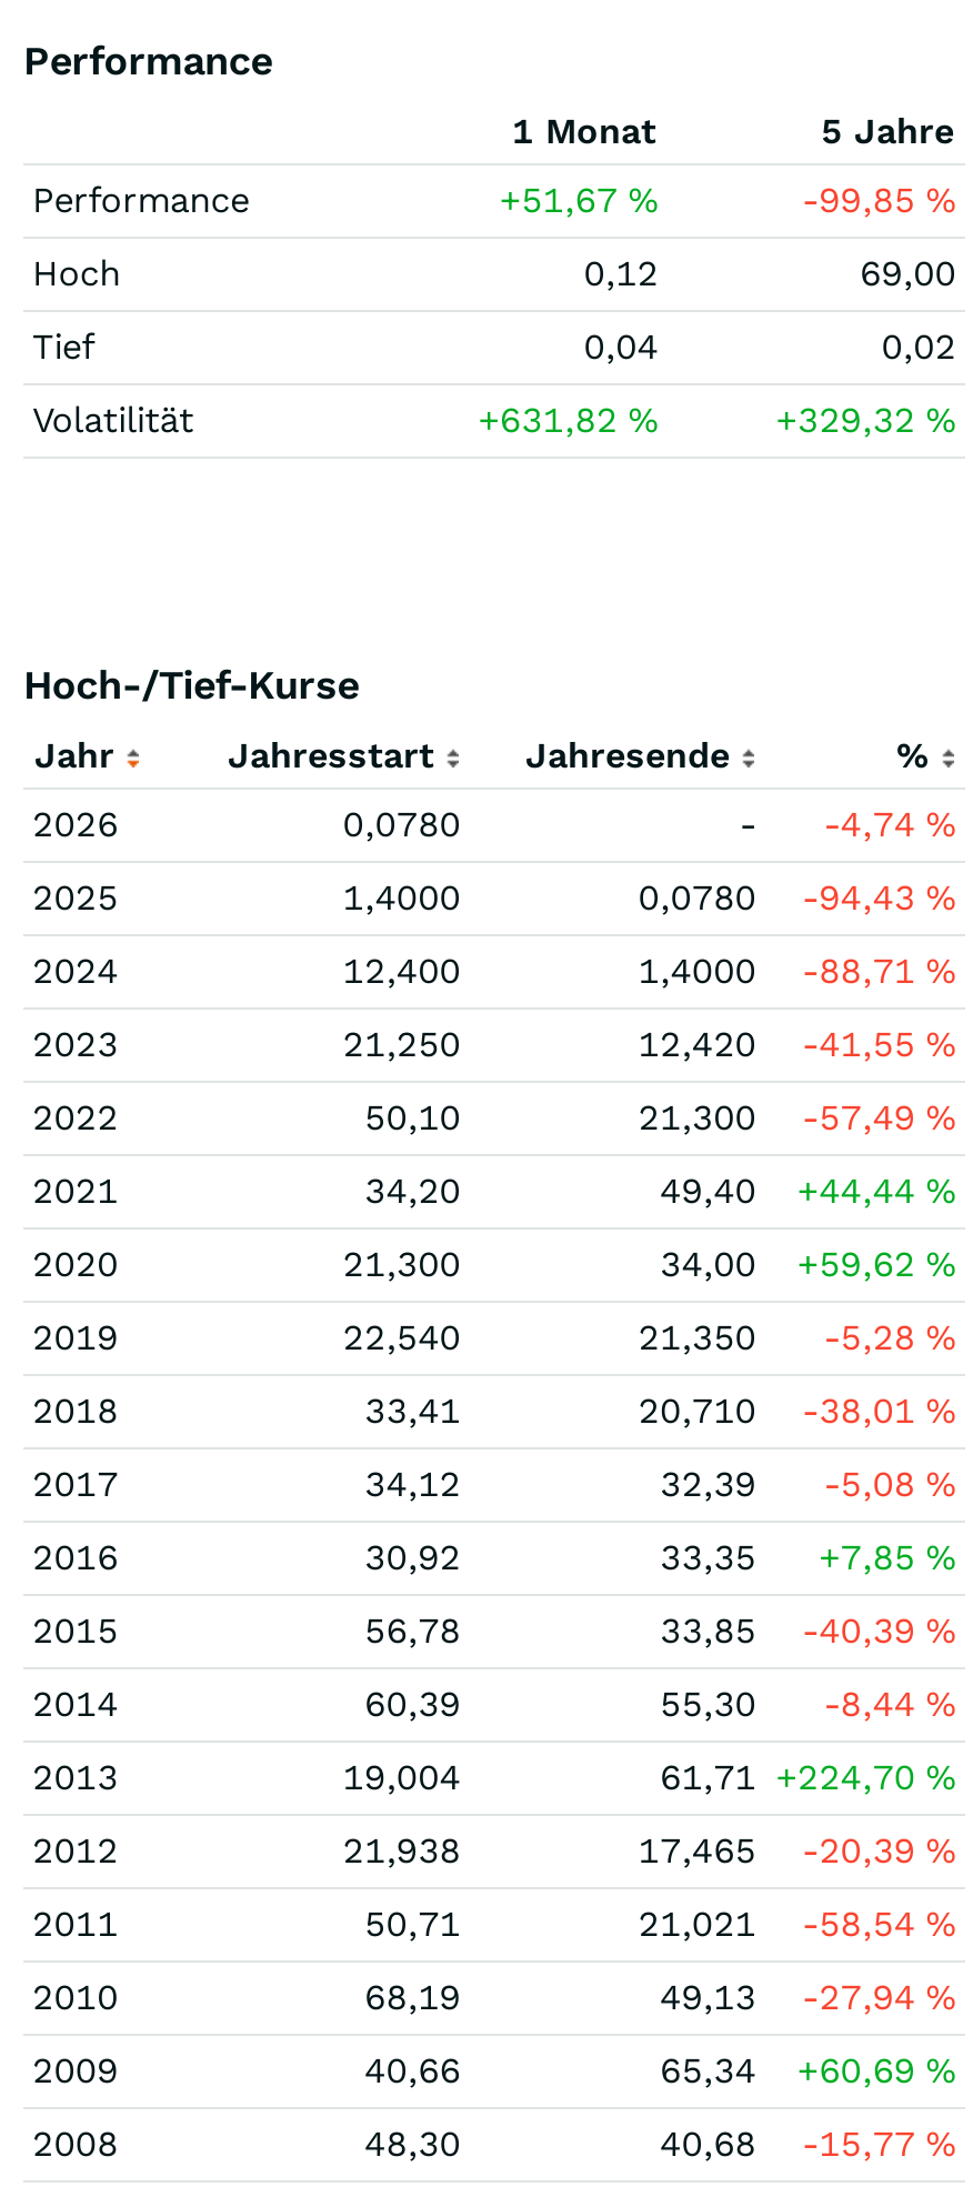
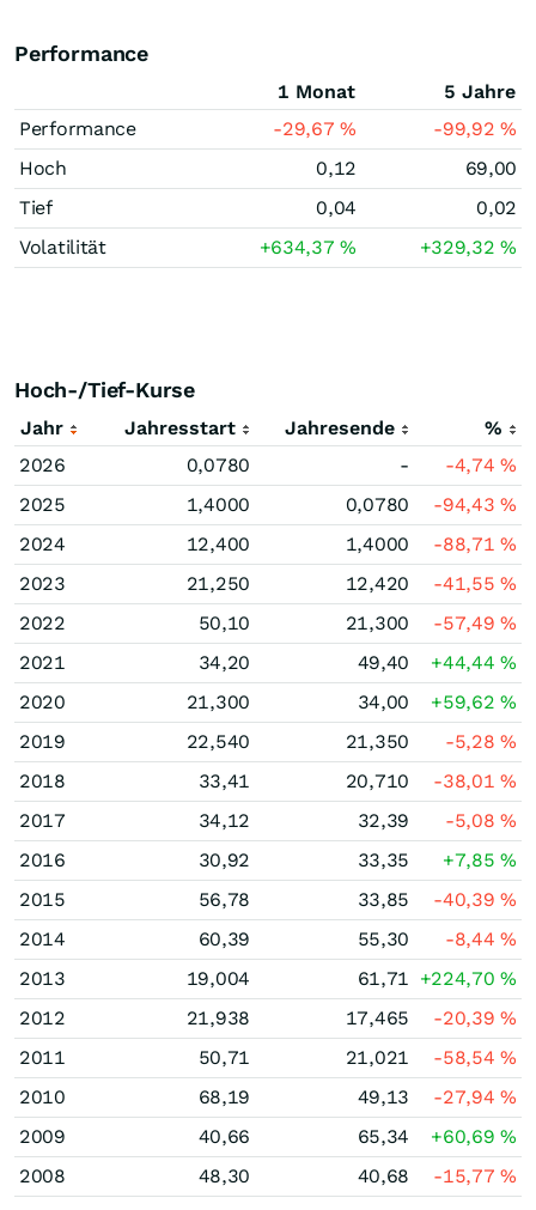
[500,179,659,221] +51,67% -> [273,117,357,140] -29,67%
[802,179,956,221] -99,85% -> [434,117,517,140] -99,92%
[478,399,659,441] +631,82% -> [259,236,357,259] +634,37%

